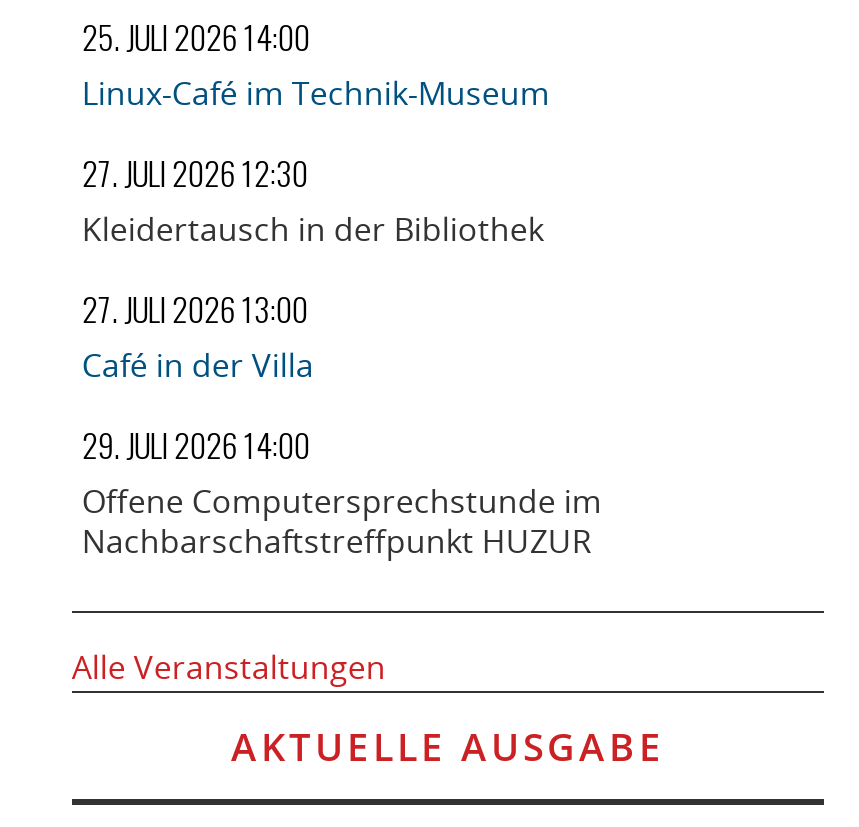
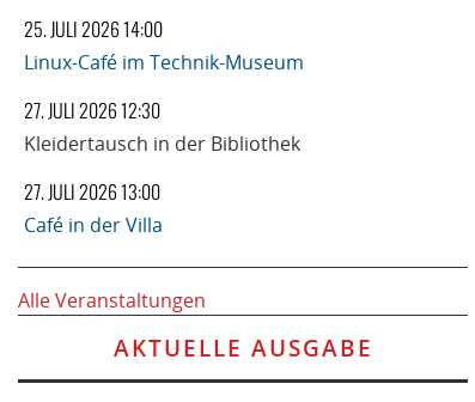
[82,422,602,564] 29. JULI 2026 14:00 | Offene Computersprechstunde im | Nachbarschaftstreffpunkt HUZUR -> none

